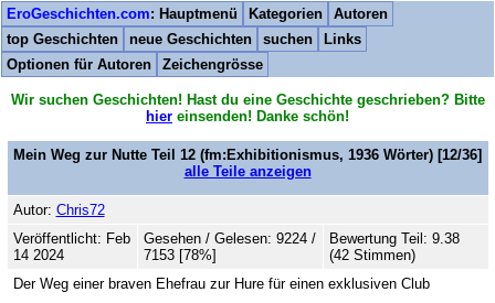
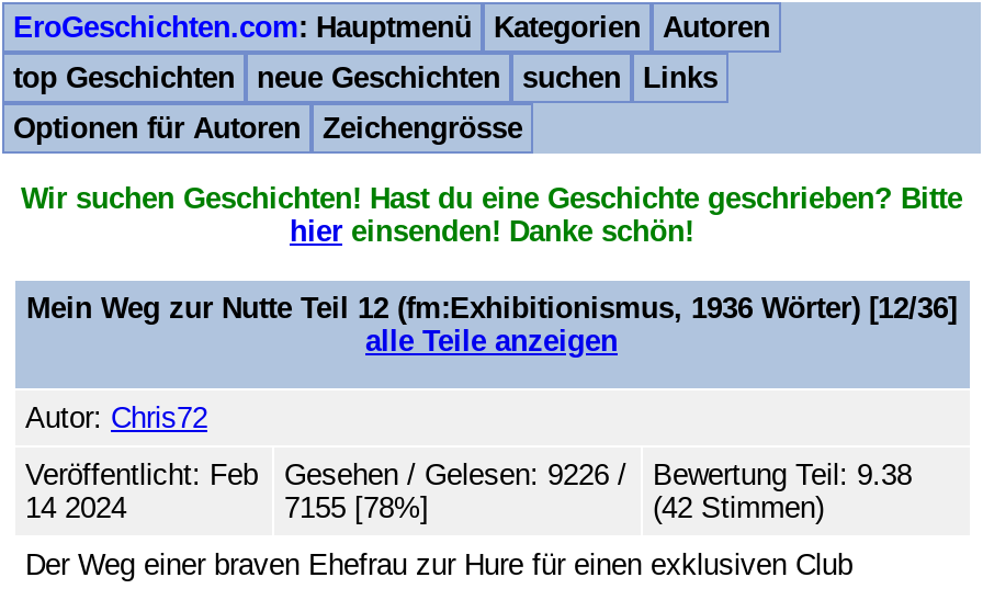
[143,230,315,246] Gesehen / Gelesen: 9224 / -> [284,458,626,491] Gesehen / Gelesen: 9226 /
[143,246,216,263] 7153 [78%] -> [284,491,429,524] 7155 [78%]

